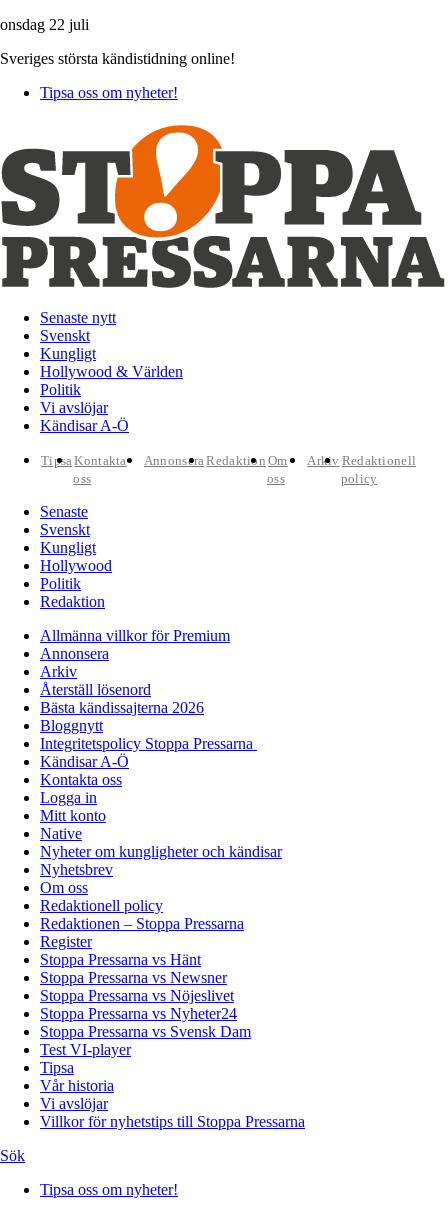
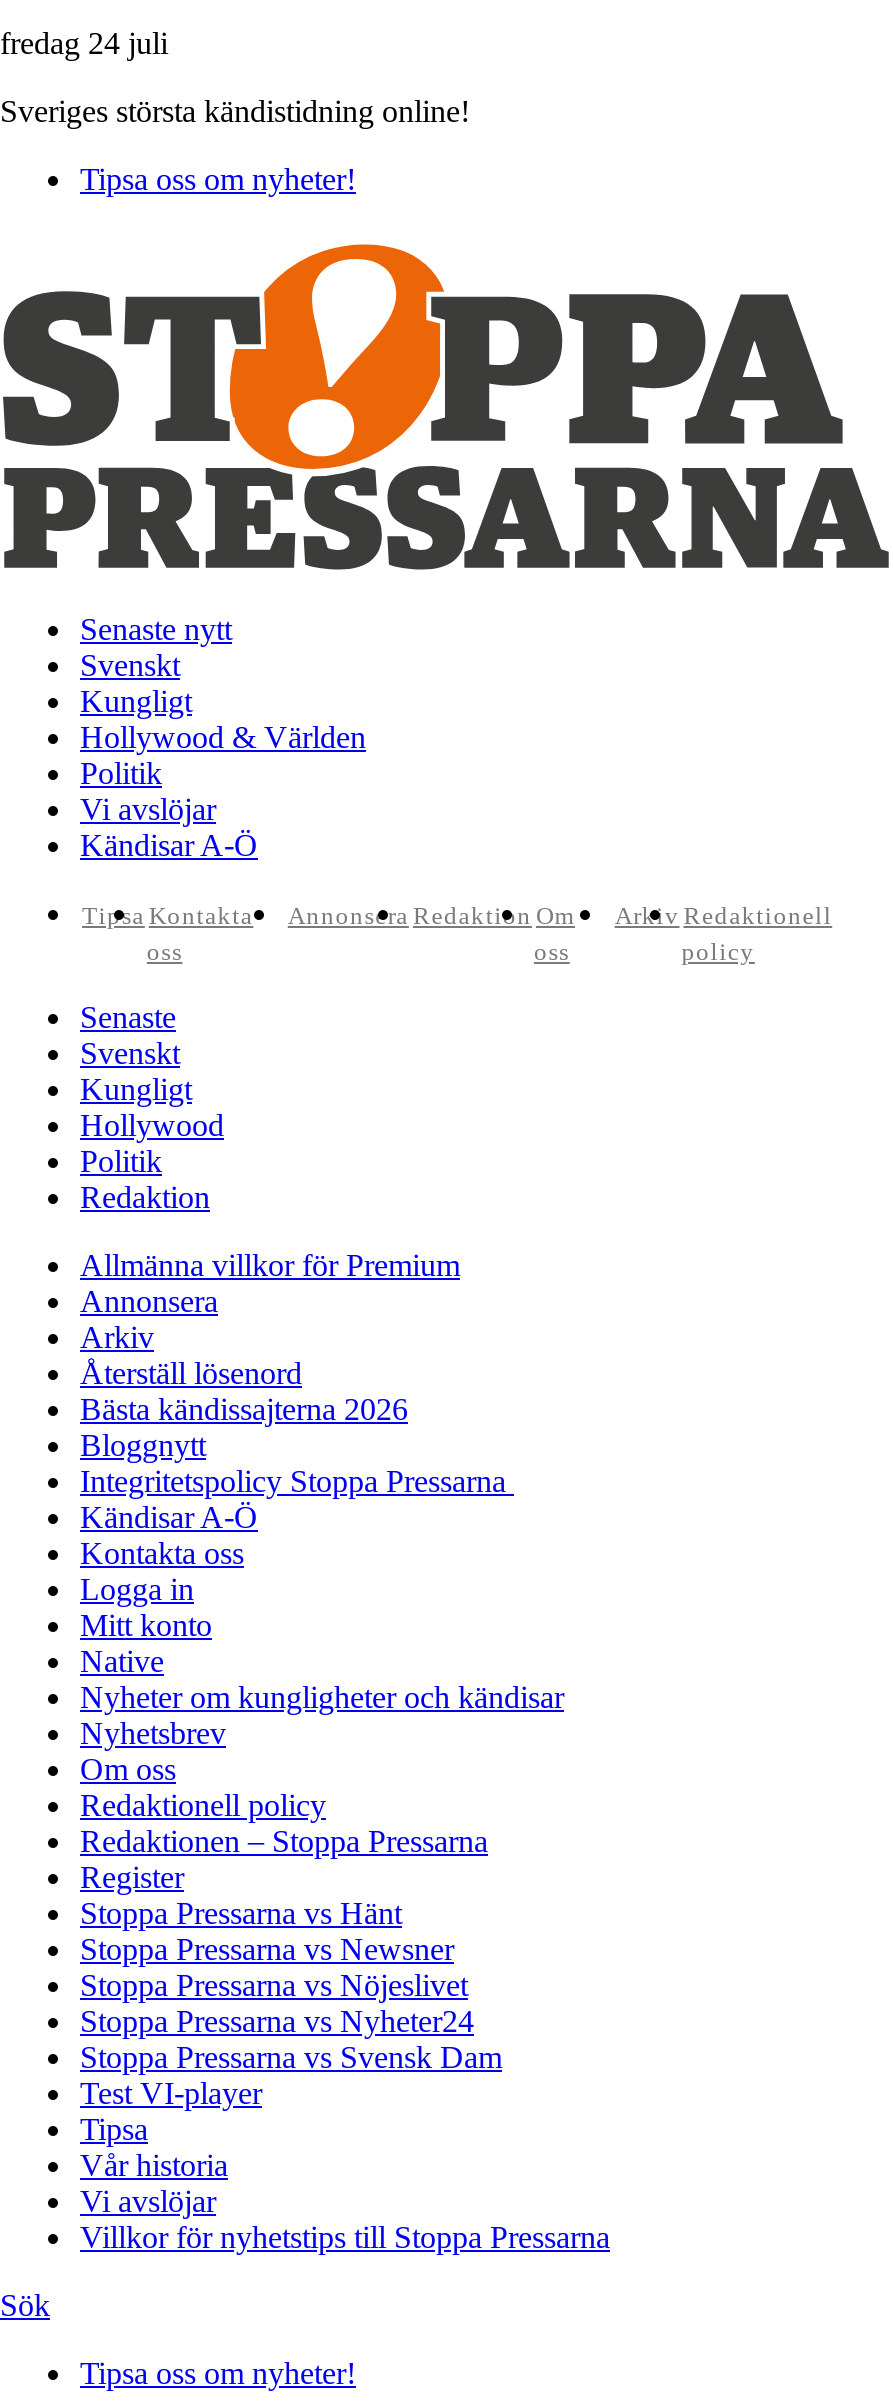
[0,16,89,33] onsdag 22 juli -> [0,26,168,60] fredag 24 juli

